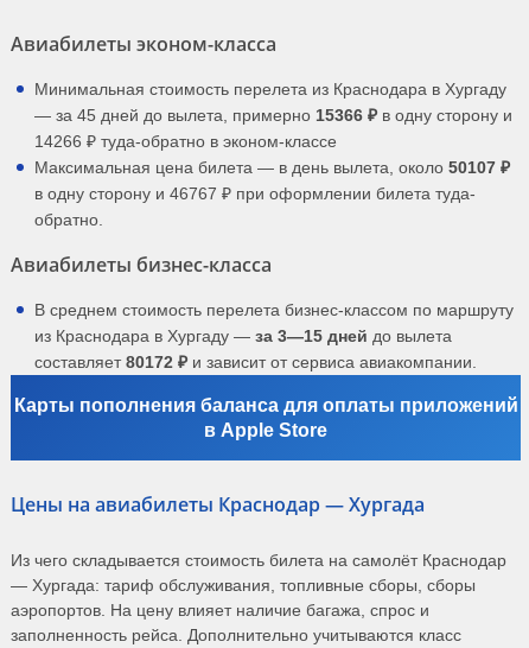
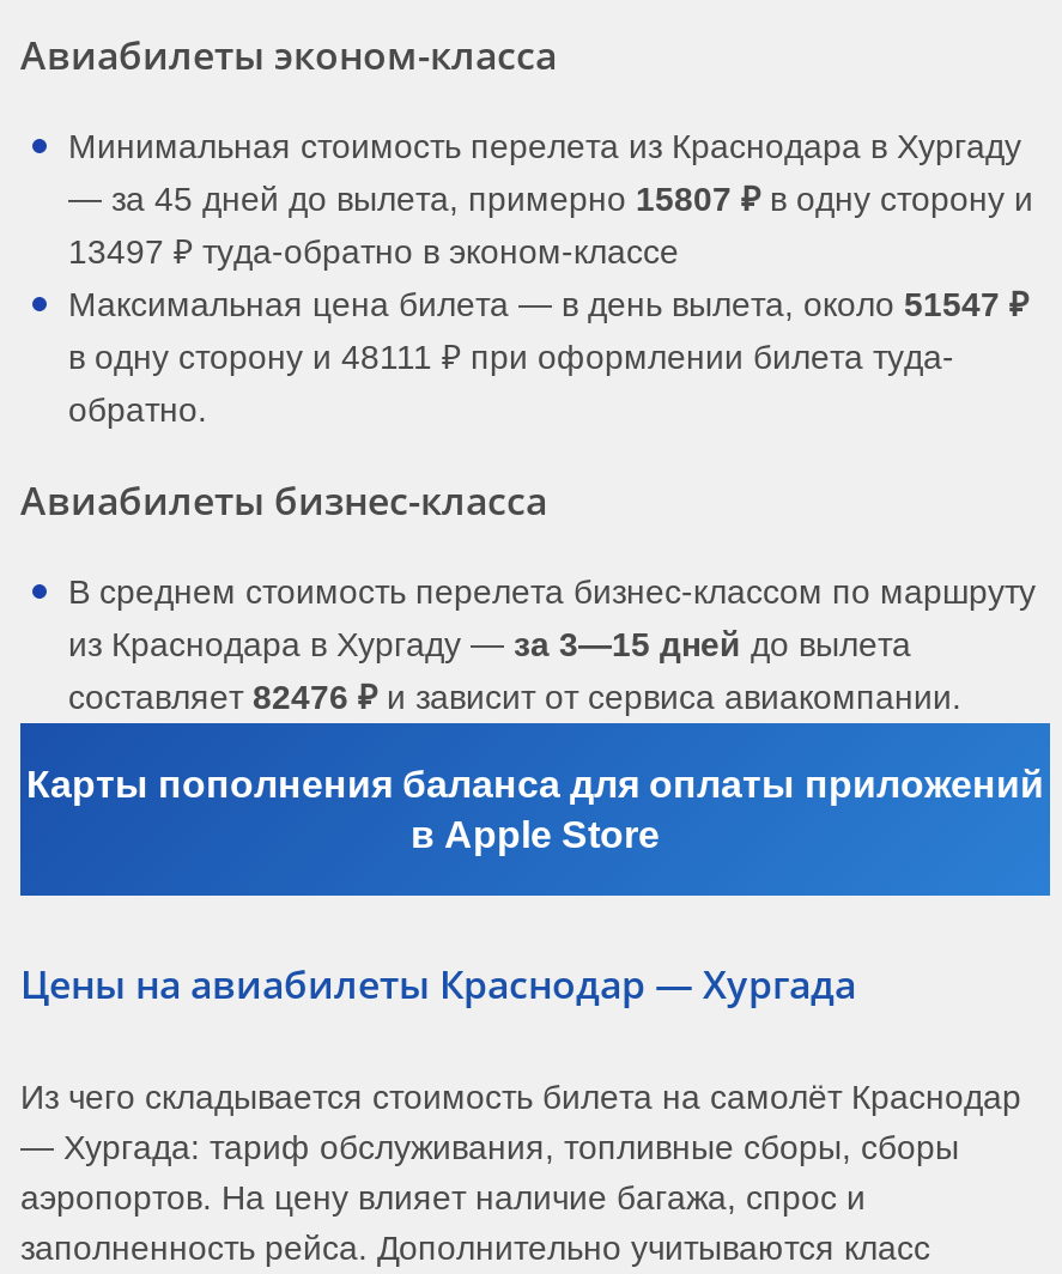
[34,106,512,125] — за 45 дней до вылета, примерно 15366 ₽ в одну сторону и -> [68,180,1033,218] — за 45 дней до вылета, примерно 15807 ₽ в одну сторону и
[34,132,337,151] 14266 ₽ туда-обратно в эконом-классе -> [68,233,679,271] 13497 ₽ туда-обратно в эконом-классе
[34,158,510,177] Максимальная цена билета — в день вылета, около 50107 ₽ -> [68,285,1028,324] Максимальная цена билета — в день вылета, около 51547 ₽
[34,184,476,203] в одну сторону и 46767 ₽ при оформлении билета туда- -> [68,338,954,376] в одну сторону и 48111 ₽ при оформлении билета туда-
[34,353,477,372] составляет 80172 ₽ и зависит от сервиса авиакомпании. -> [68,678,961,717] составляет 82476 ₽ и зависит от сервиса авиакомпании.

